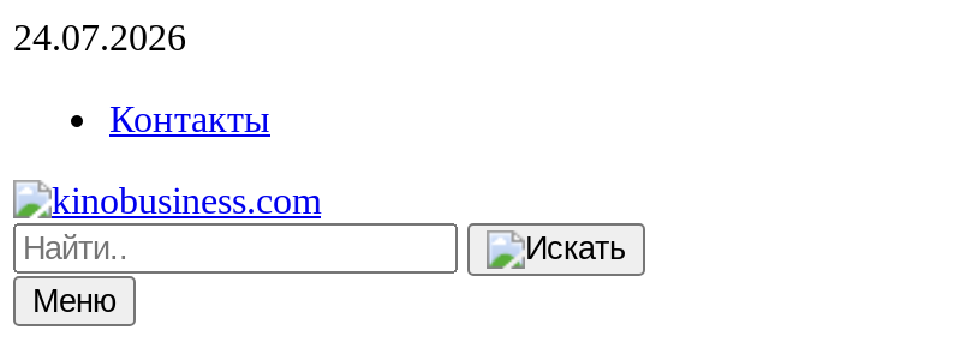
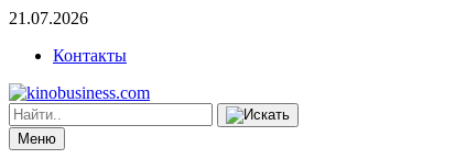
[13,17,186,58] 24.07.2026 -> [9,9,88,27] 21.07.2026

